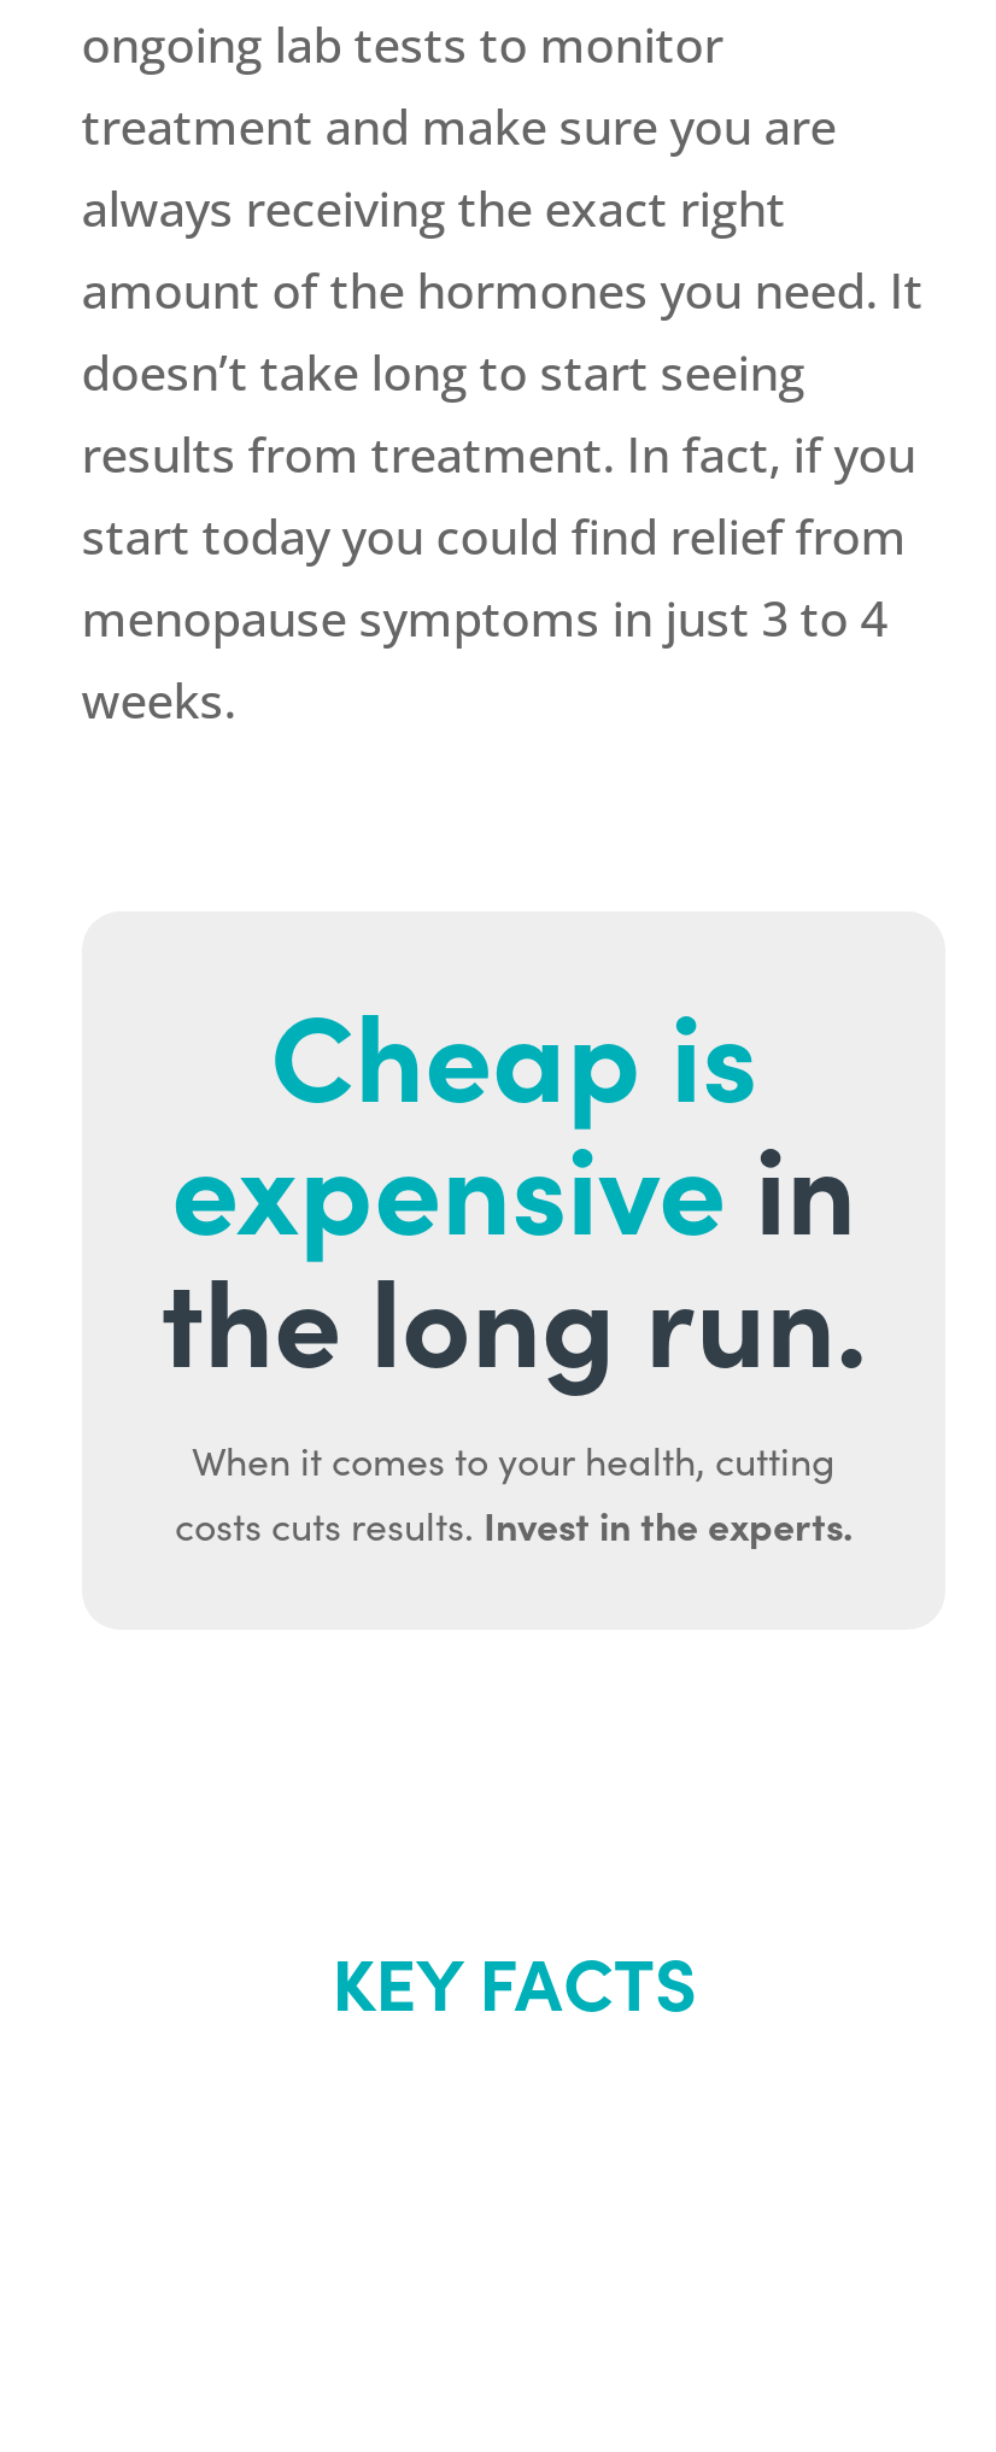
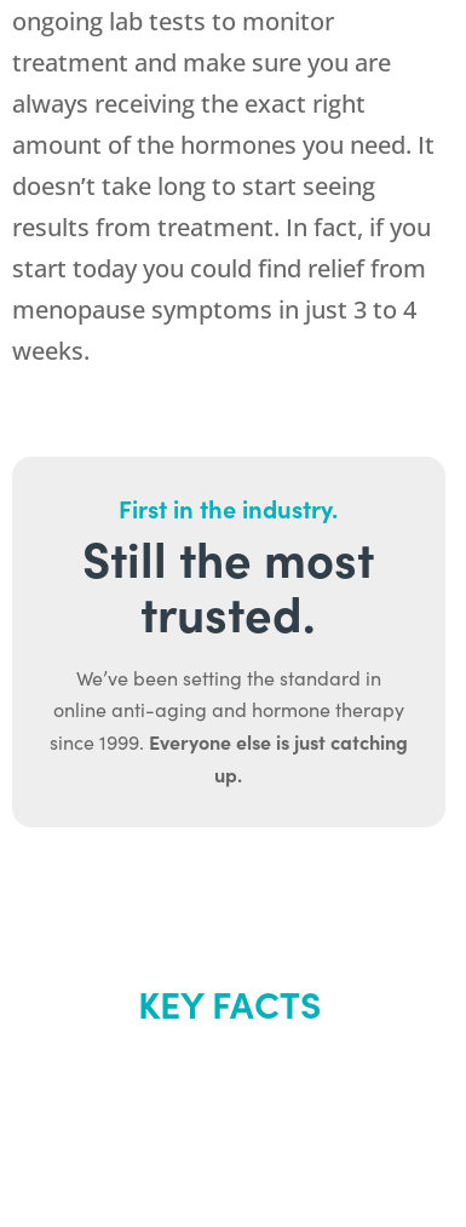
[160,963,867,1549] Cheap is | expensivein | the long run. | When it comes to your health, cutting | costs cuts results. Invest in the experts. -> [50,492,408,788] First in the industry. | Still the most | trusted. | We’ve been setting the standard in | online anti-aging and hormone therapy | since 1999. Everyone else is just catching | up.

